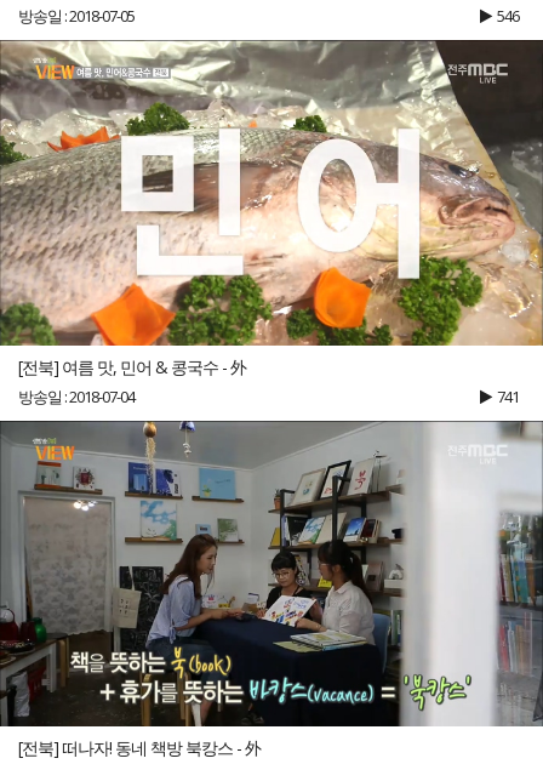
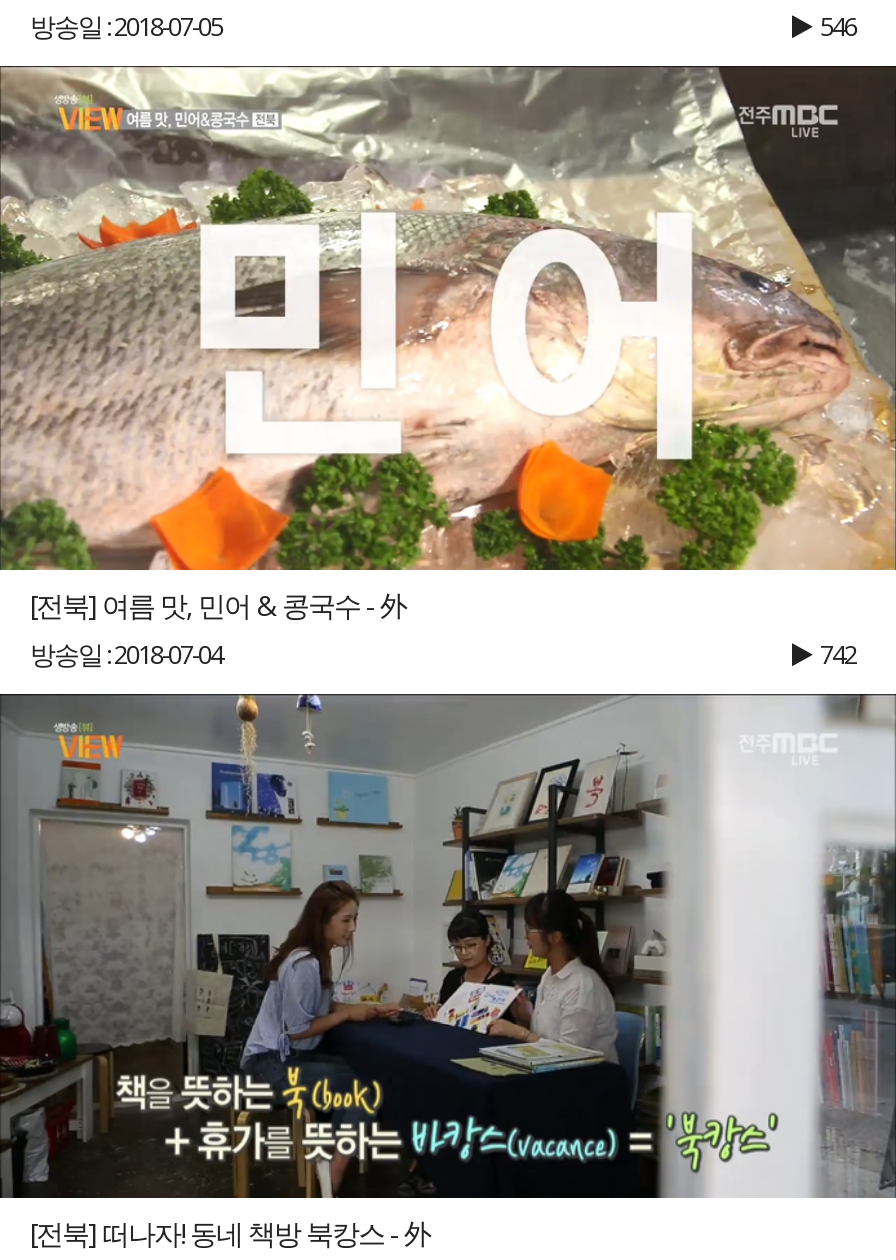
[497,386,519,408] 741 -> [820,636,856,672] 742

